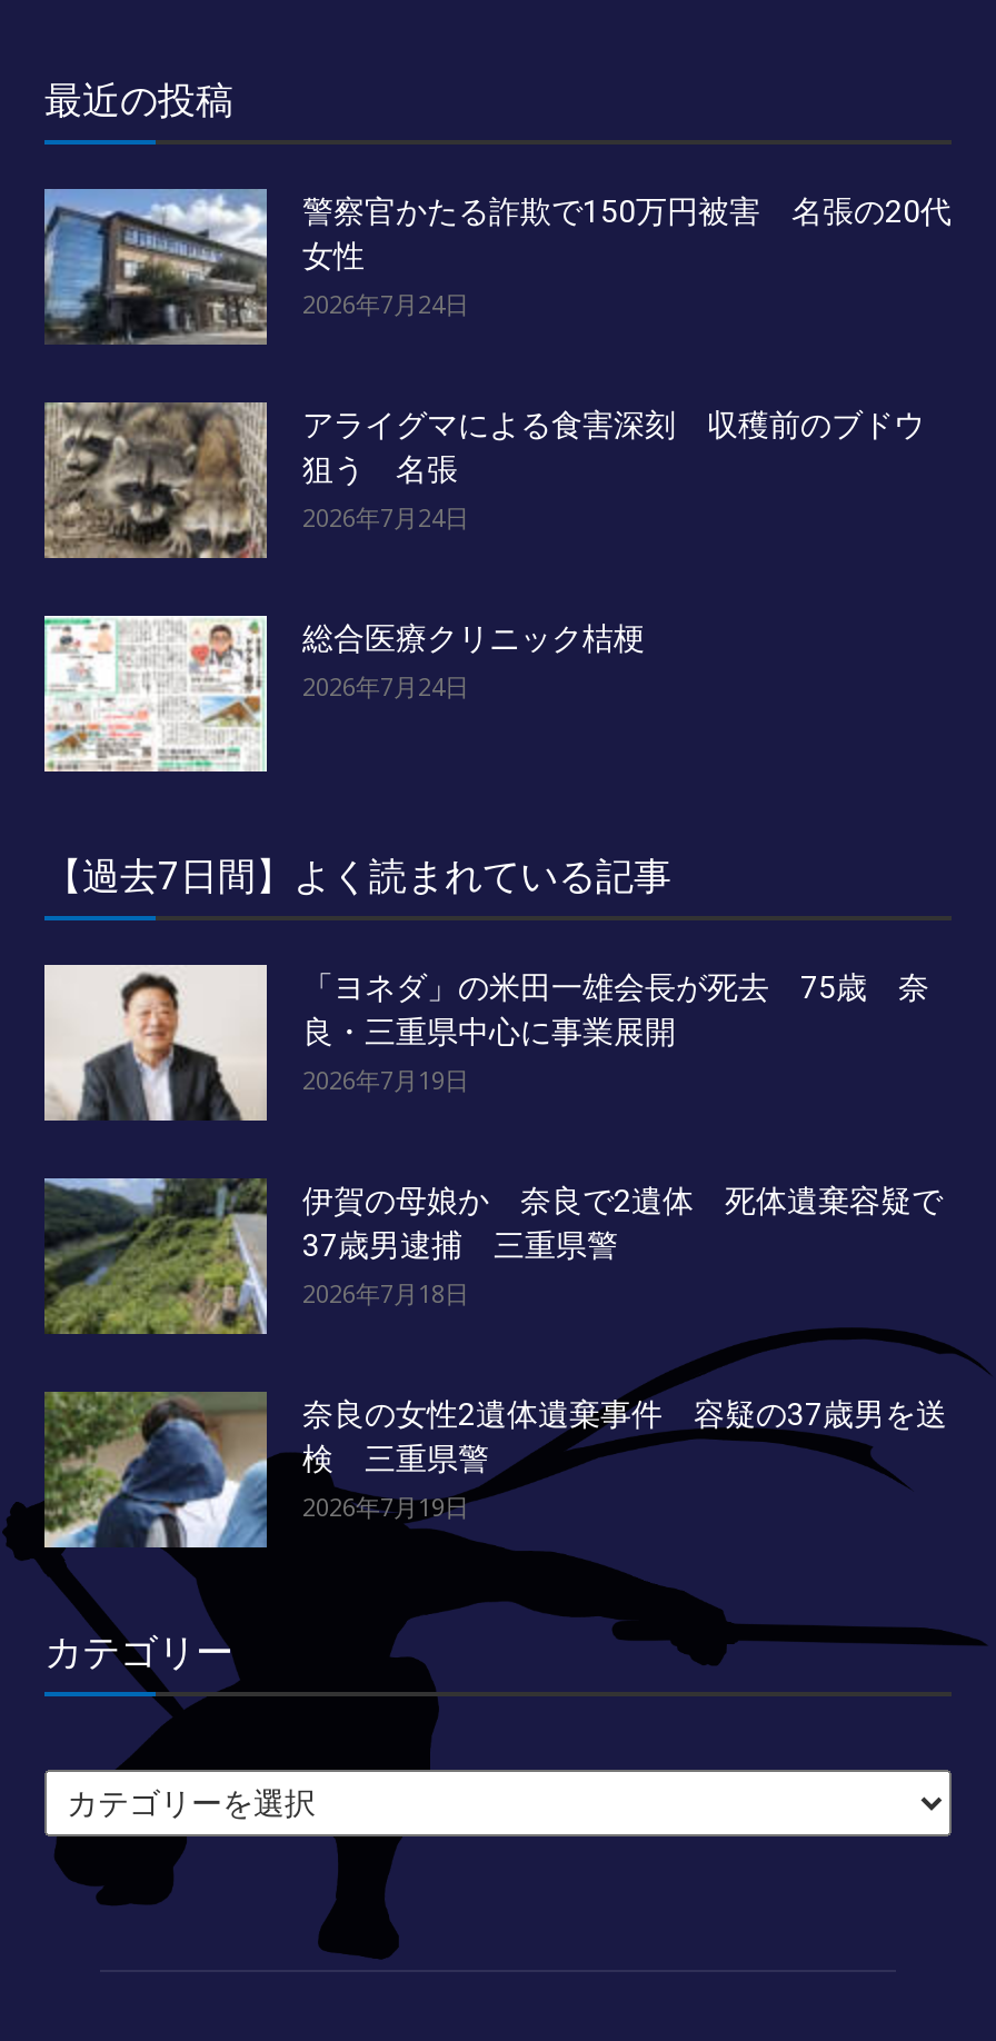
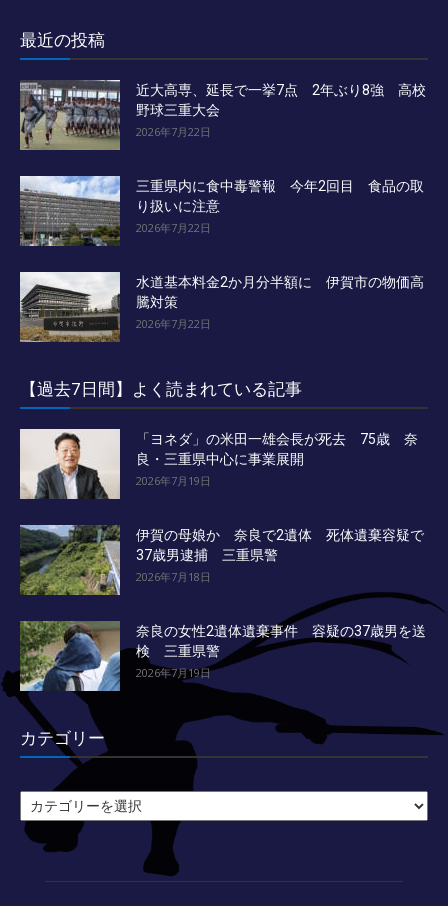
[44,187,952,342] [image] | 警察官かたる詐欺で150万円被害 名張の20代 | 女性 | 2026年7月24日 -> [19,80,426,150] [image] | 近大高専、延長で一挙7点 2年ぶり8強 高校 | 野球三重大会 | 2026年7月22日
[44,400,925,560] [image] | アライグマによる食害深刻 収穫前のブドウ | 狙う 名張 | 2026年7月24日 -> [20,175,424,246] [image] | 三重県内に食中毒警報 今年2回目 食品の取 | り扱いに注意 | 2026年7月22日
[42,616,645,774] [image] | 総合医療クリニック桔梗 | 2026年7月24日 -> [20,272,424,342] [image] | 水道基本料金2か月分半額に 伊賀市の物価高 | 騰対策 | 2026年7月22日

